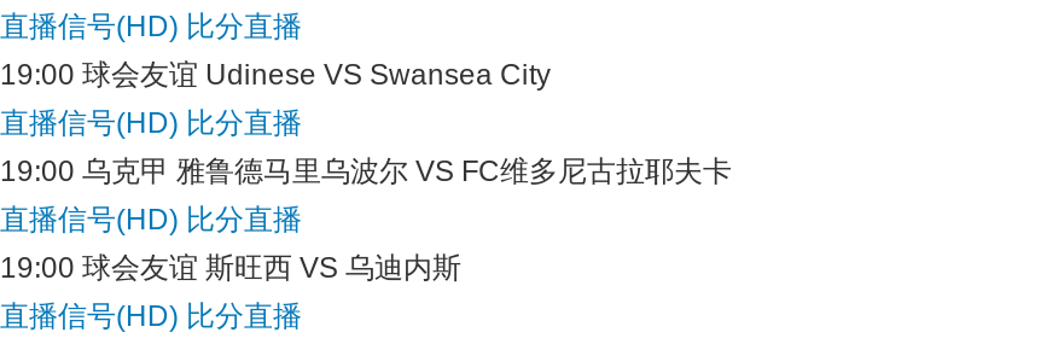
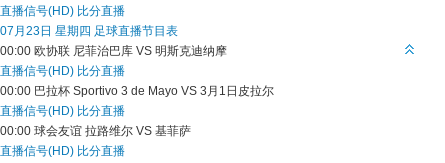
[0,58,551,92] 19:00 球会友谊Udinese VS Swansea City -> [0,24,227,58] 07月23日 星期四 足球直播节目表 | 00:00 欧协联尼菲治巴库 VS 明斯克迪纳摩
[0,154,732,188] 19:00 乌克甲雅鲁德马里乌波尔 VS FC维多尼古拉耶夫卡 -> [0,84,274,98] 00:00 巴拉杯Sportivo 3 de Mayo VS 3月1日皮拉尔
[0,251,461,285] 19:00 球会友谊斯旺西 VS 乌迪内斯 -> [0,124,191,138] 00:00 球会友谊拉路维尔 VS 基菲萨

